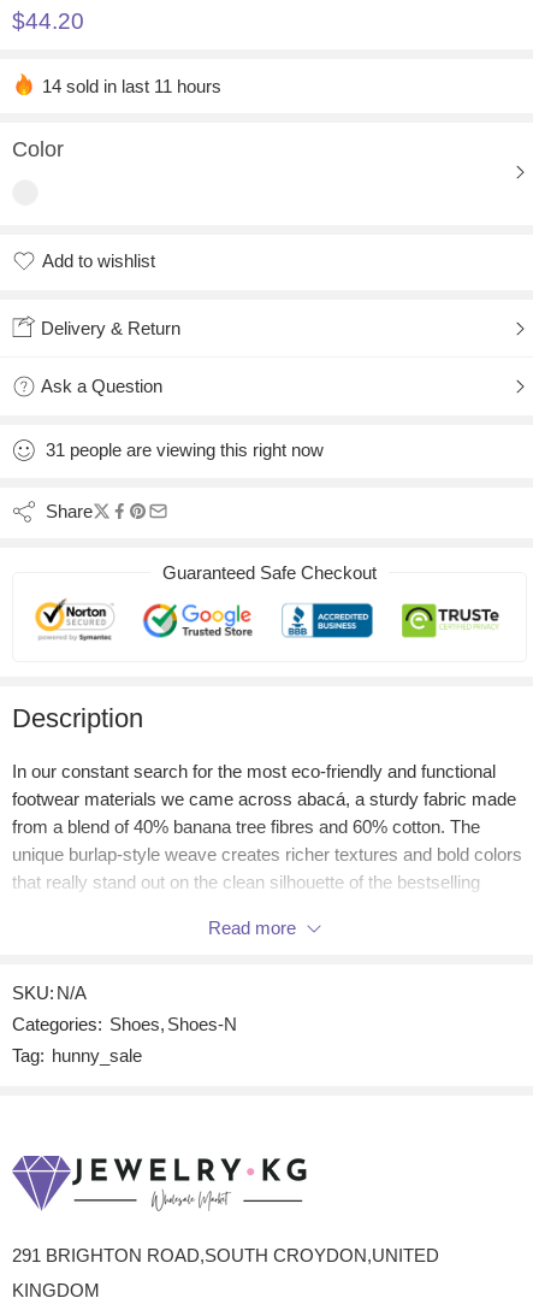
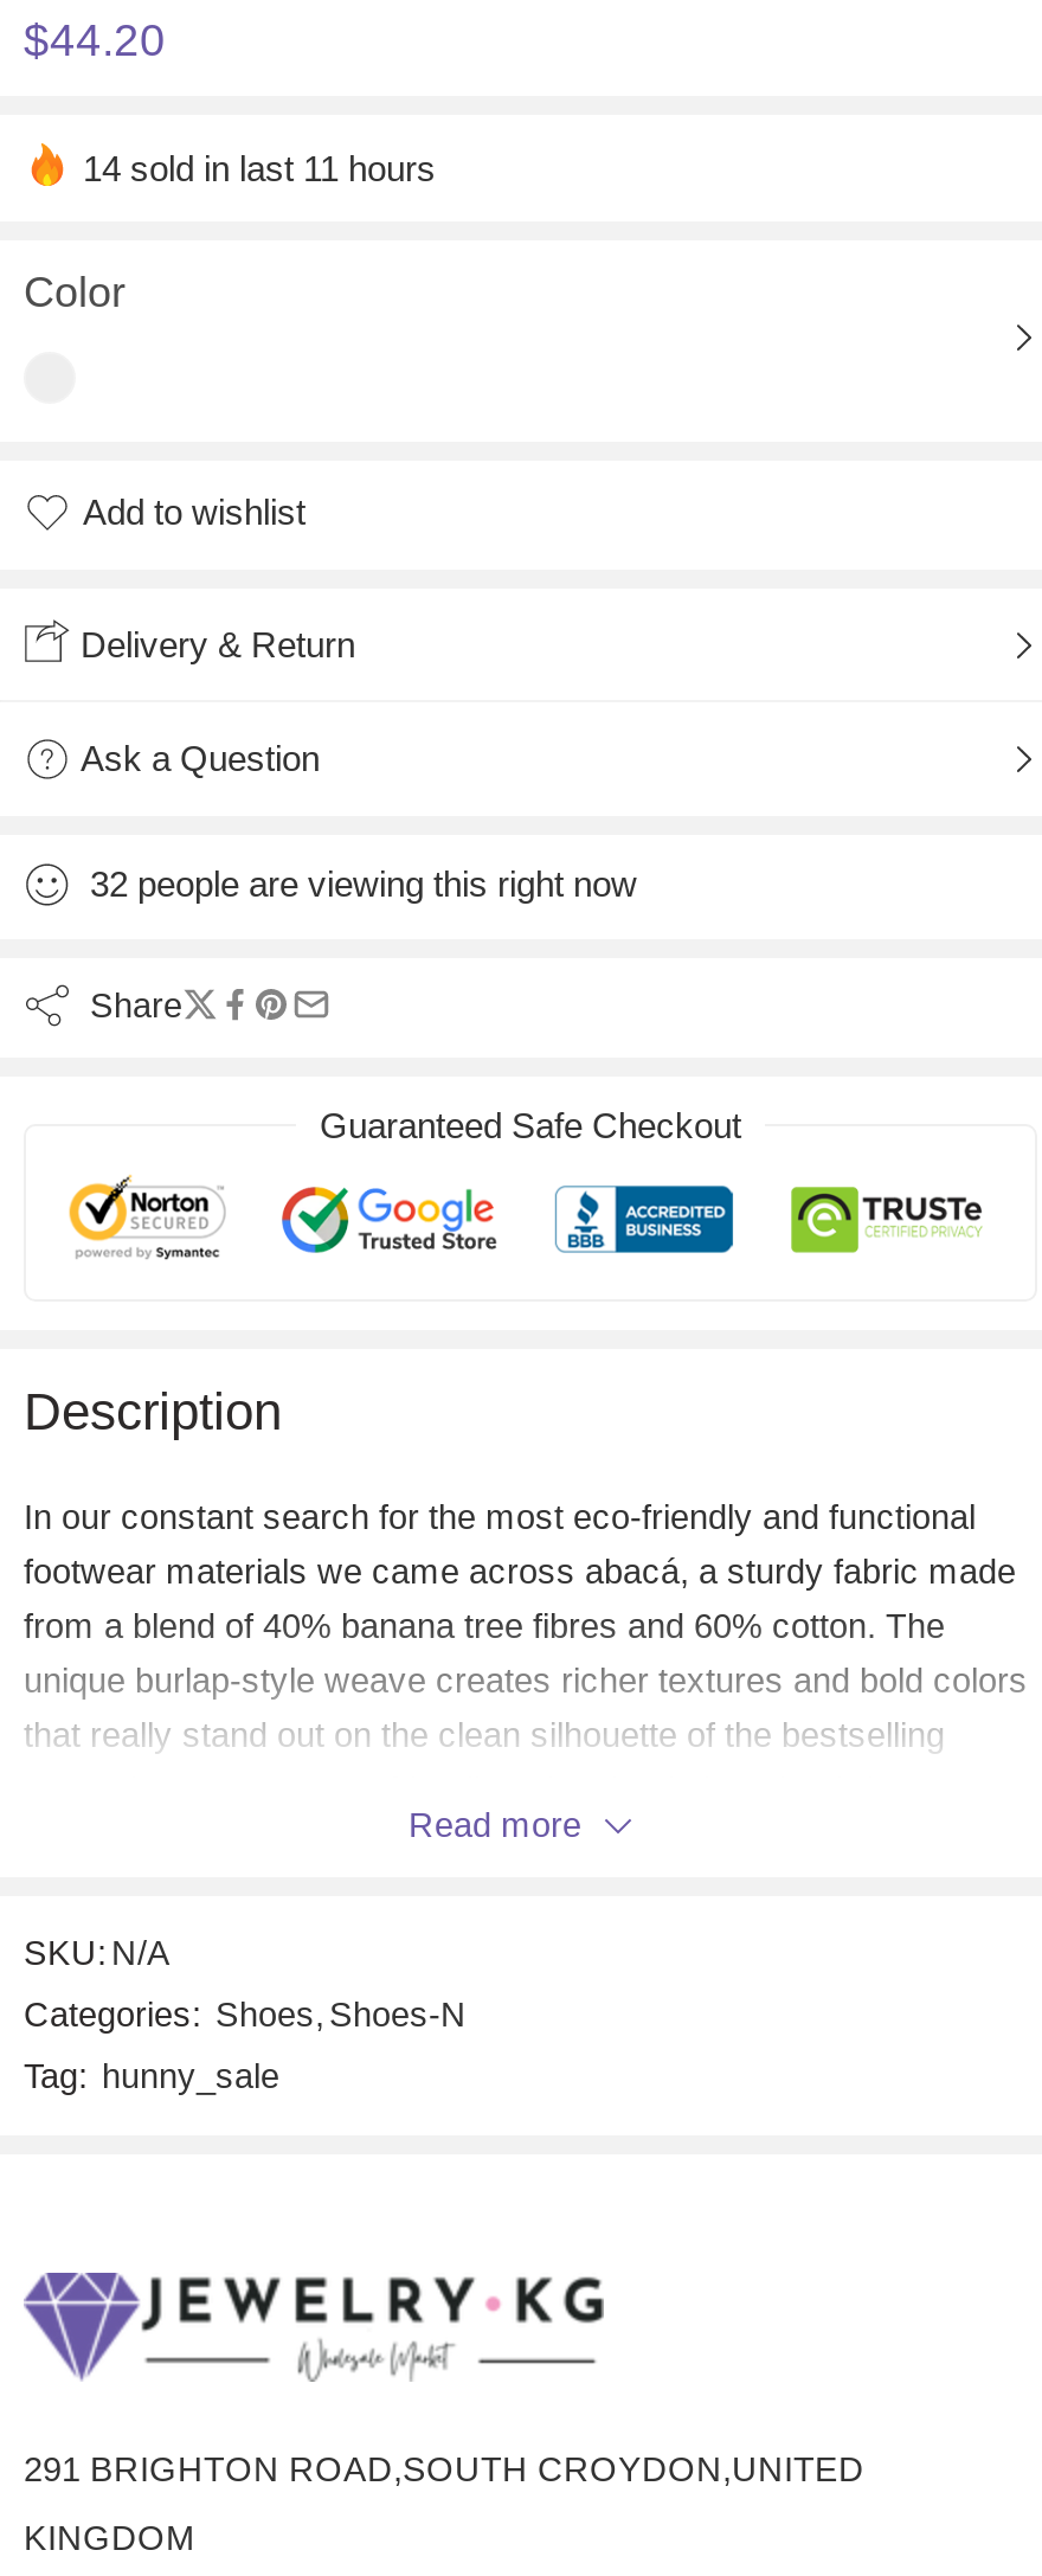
[46,439,324,459] 31 people are viewing this right now -> [90,862,637,903] 32 people are viewing this right now

